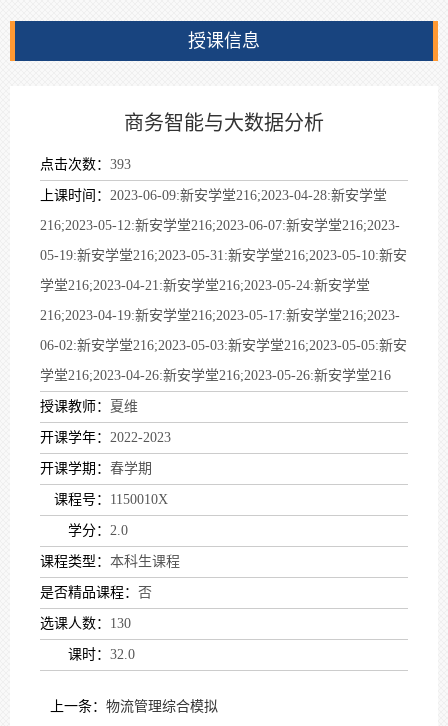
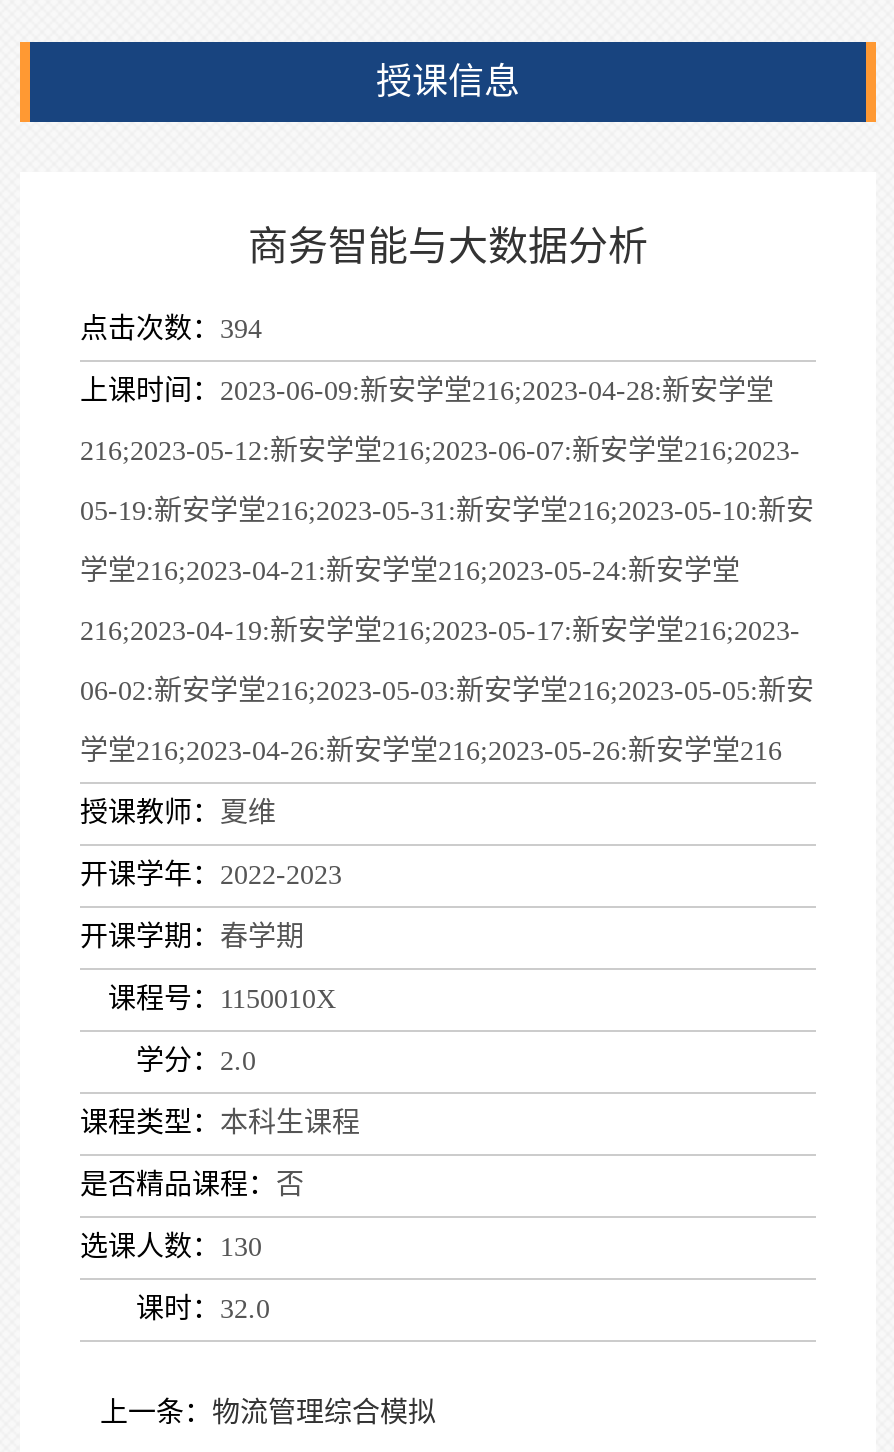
[40,157,131,172] 点击次数：393 -> [80,314,262,344] 点击次数：394

